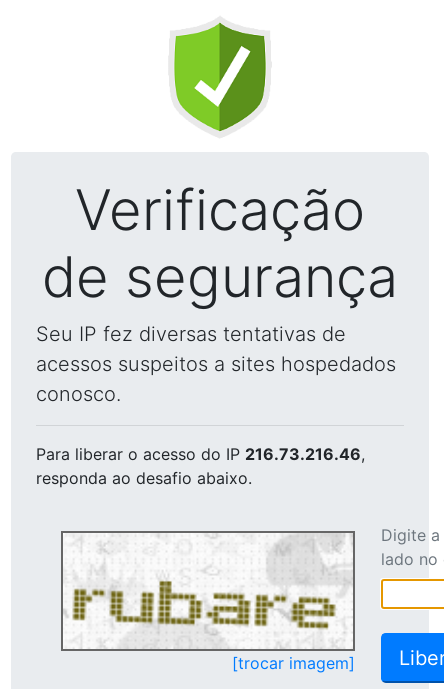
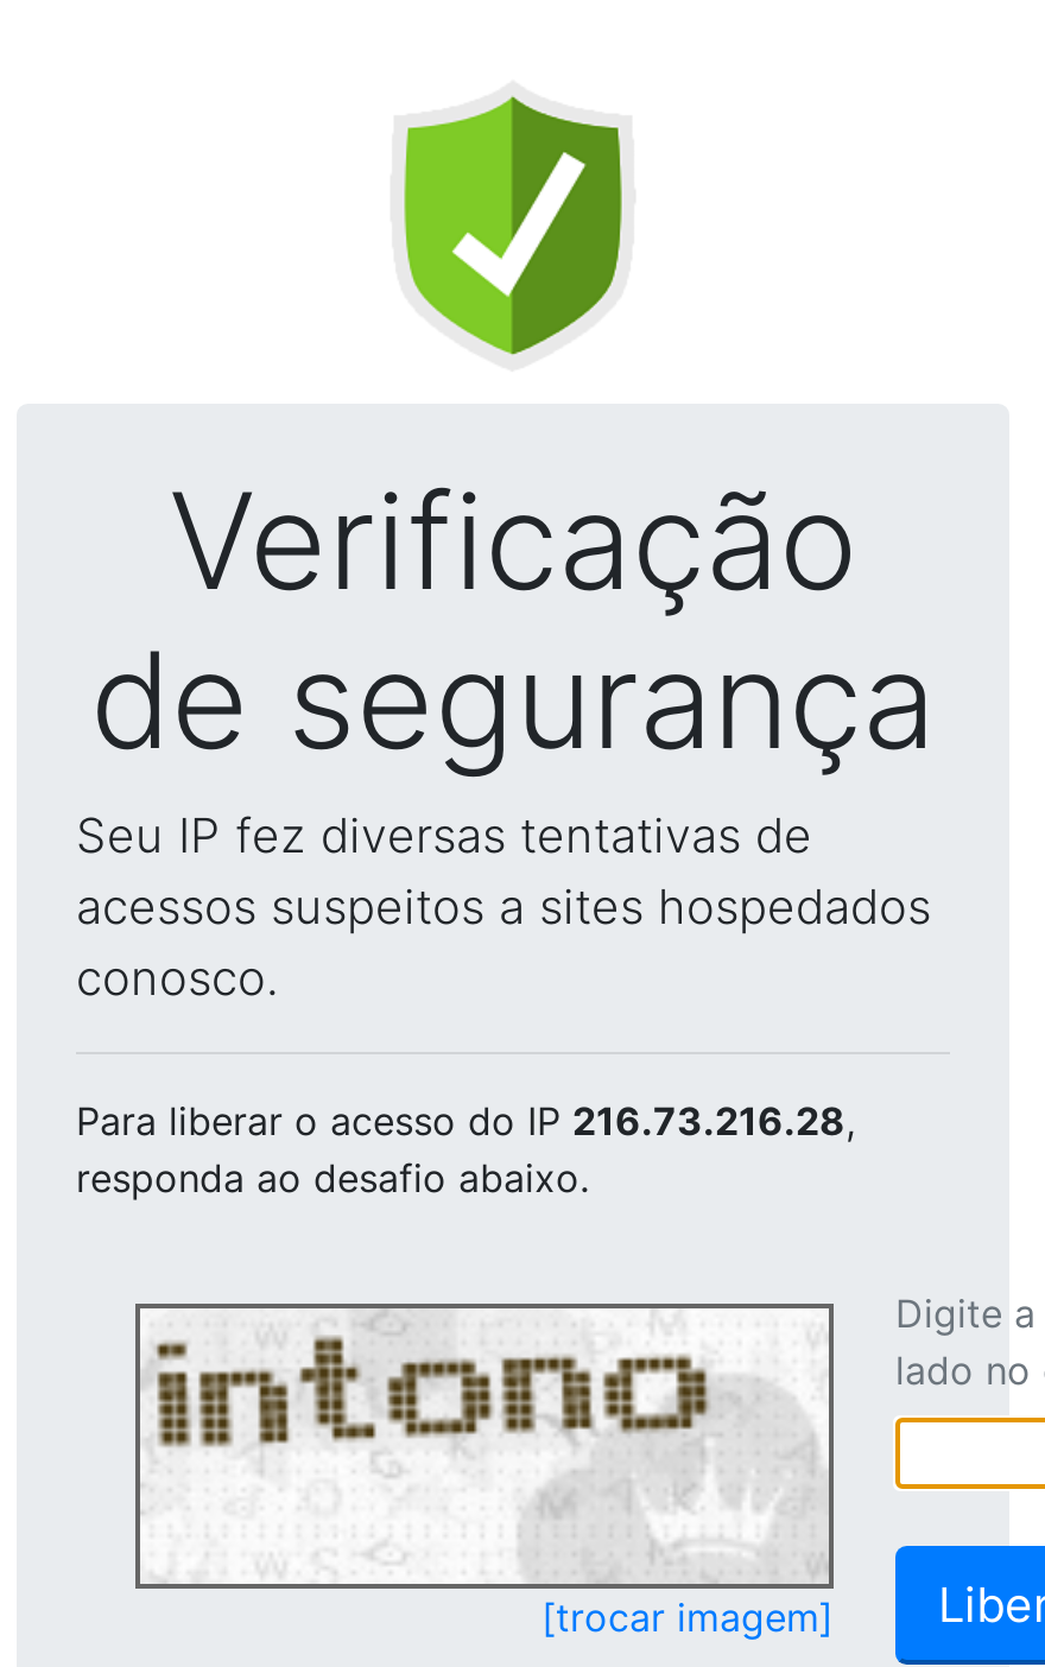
[36,444,365,464] Para liberar o acesso do IP 216.73.216.46, -> [76,1097,855,1145] Para liberar o acesso do IP 216.73.216.28,
[65,535,352,648] [image] -> [147,1311,824,1577] [image]

